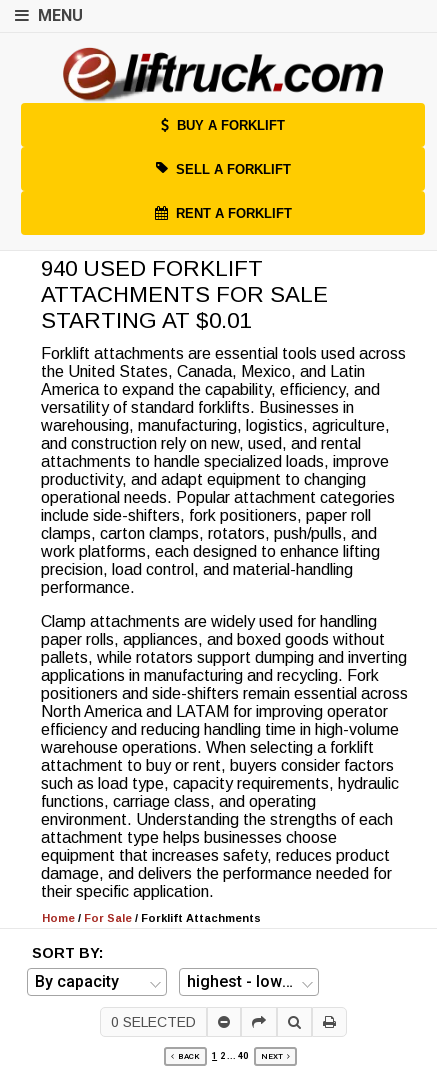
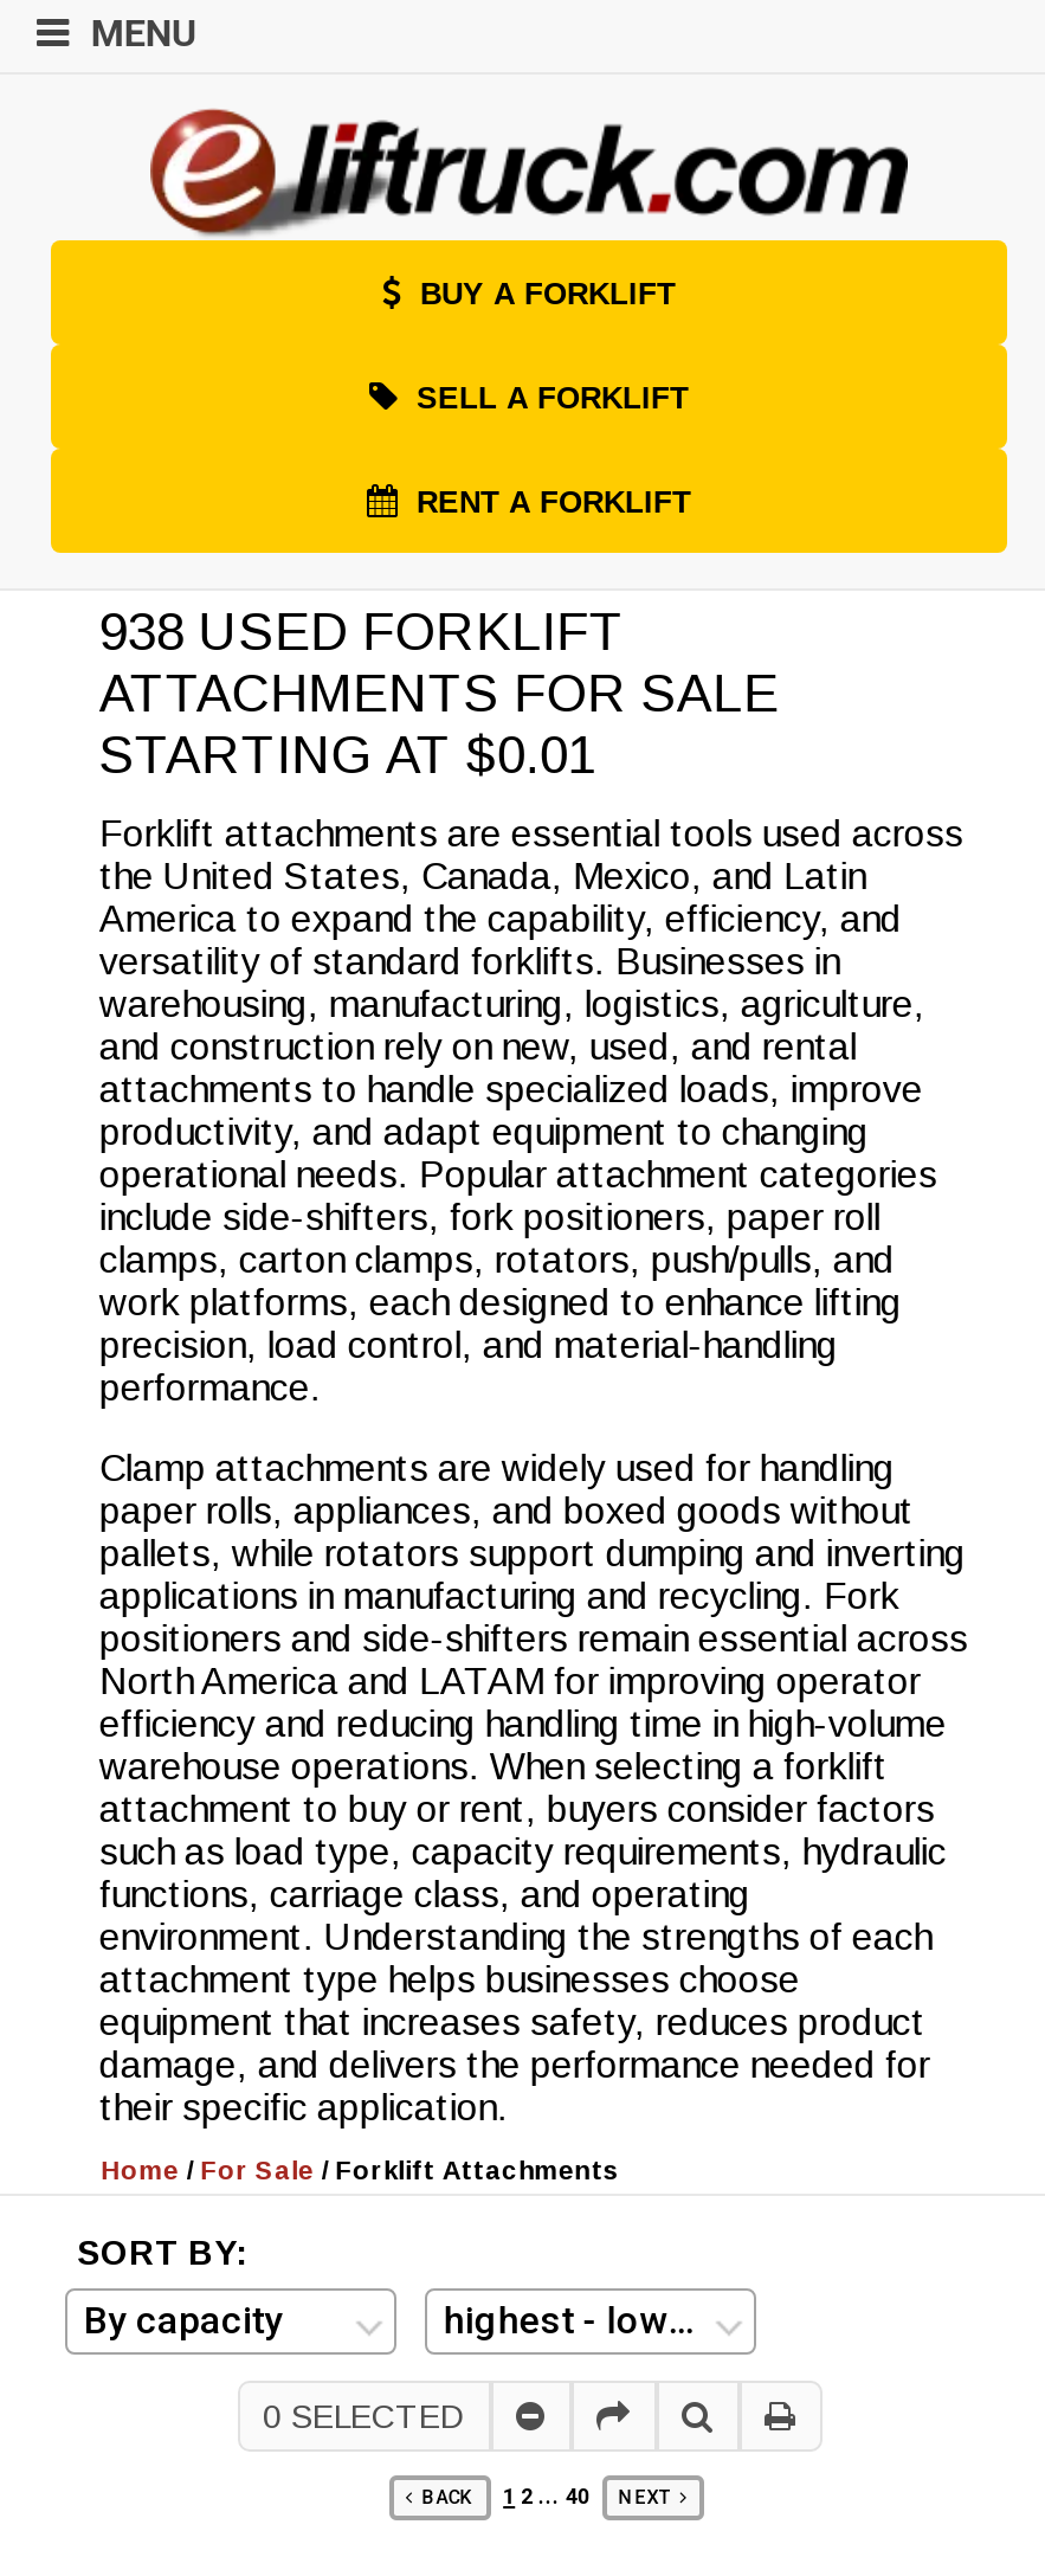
[41,256,263,281] 940 USED FORKLIFT -> [99,602,625,661] 938 USED FORKLIFT

